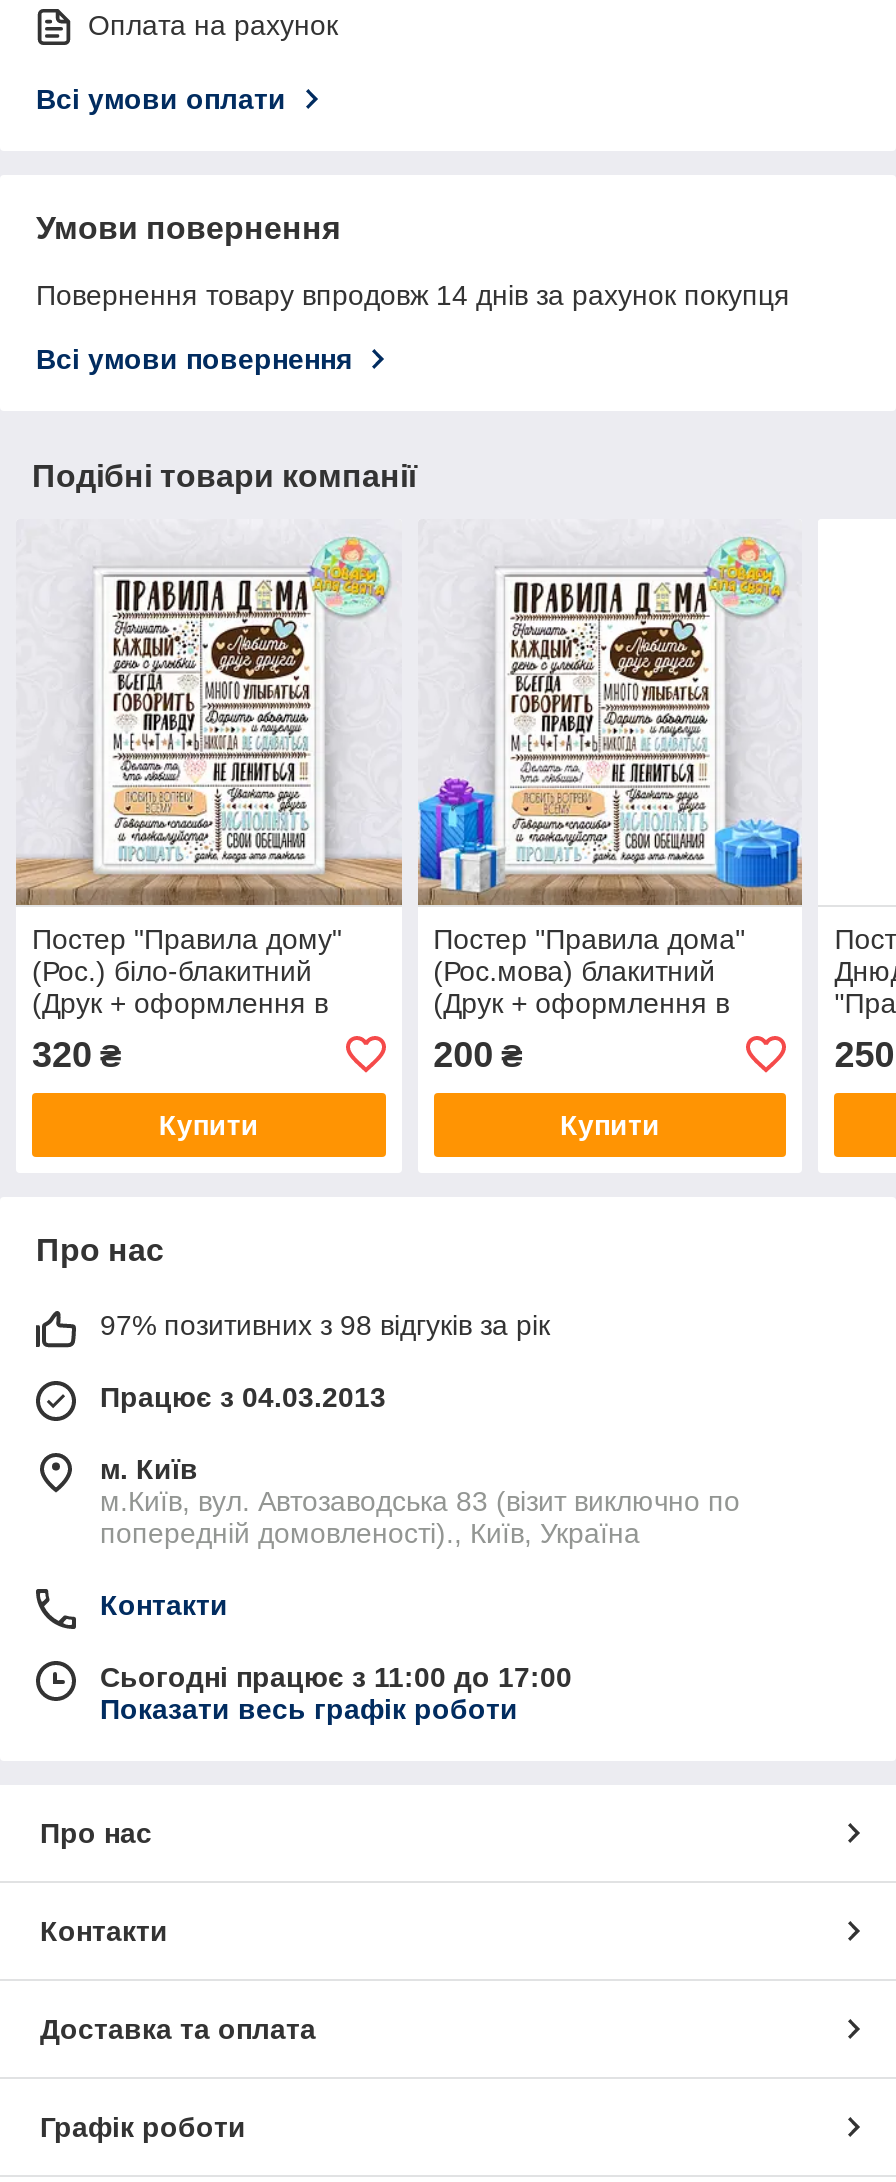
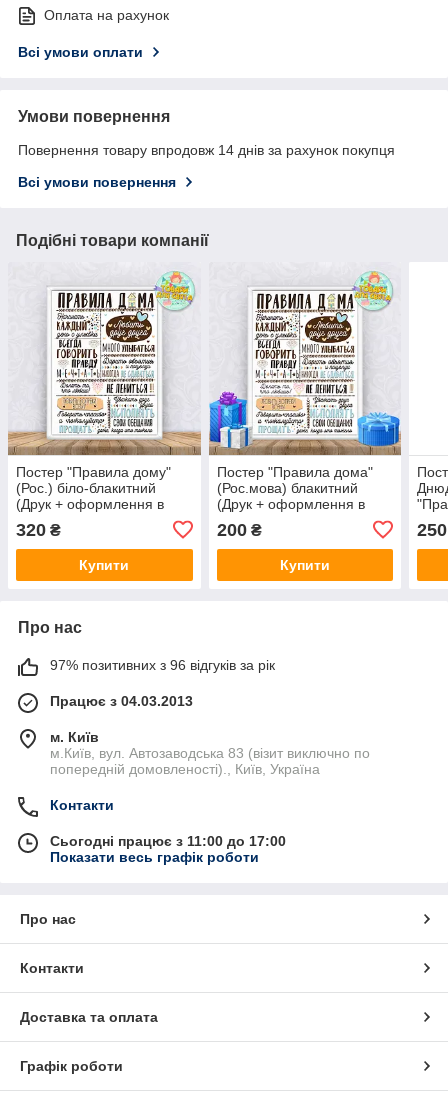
[100,1309,550,1341] 97% позитивних з 98 відгуків за рік -> [50,657,275,673] 97% позитивних з 96 відгуків за рік

